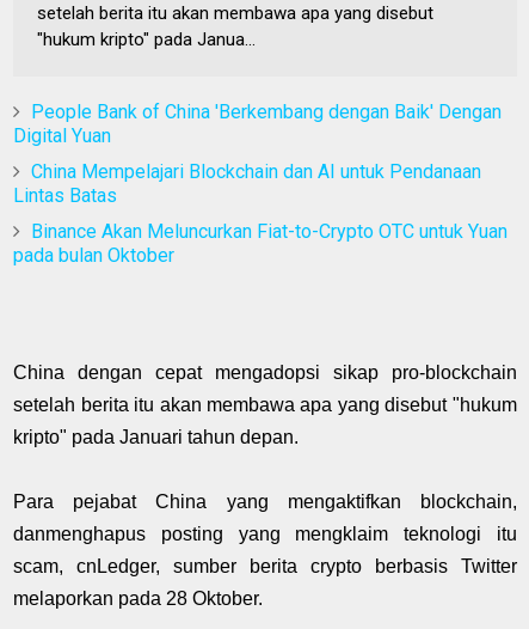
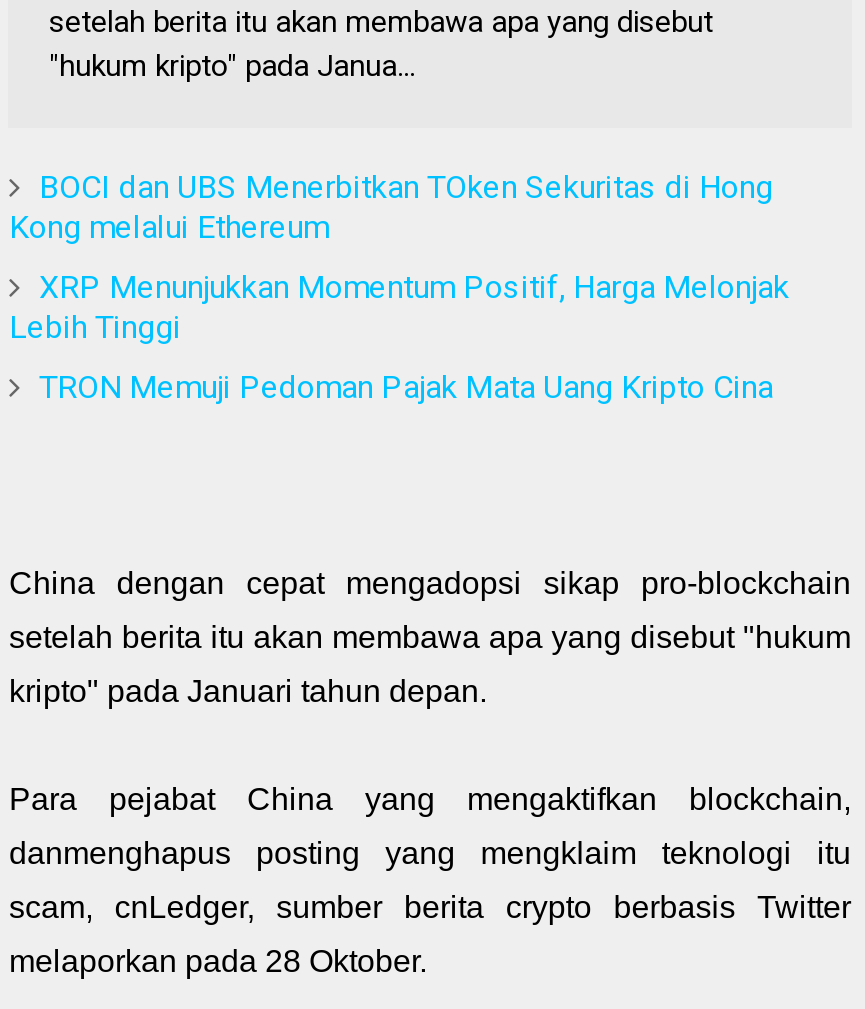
[14,101,502,147] People Bank of China 'Berkembang dengan Baik' Dengan | Digital Yuan -> [9,169,773,247] BOCI dan UBS Menerbitkan TOken Sekuritas di Hong | Kong melalui Ethereum
[14,161,482,207] China Mempelajari Blockchain dan AI untuk Pendanaan | Lintas Batas -> [9,269,789,347] XRP Menunjukkan Momentum Positif, Harga Melonjak | Lebih Tinggi
[14,220,508,267] Binance Akan Meluncurkan Fiat-to-Crypto OTC untuk Yuan | pada bulan Oktober -> [39,369,773,407] TRON Memuji Pedoman Pajak Mata Uang Kripto Cina

